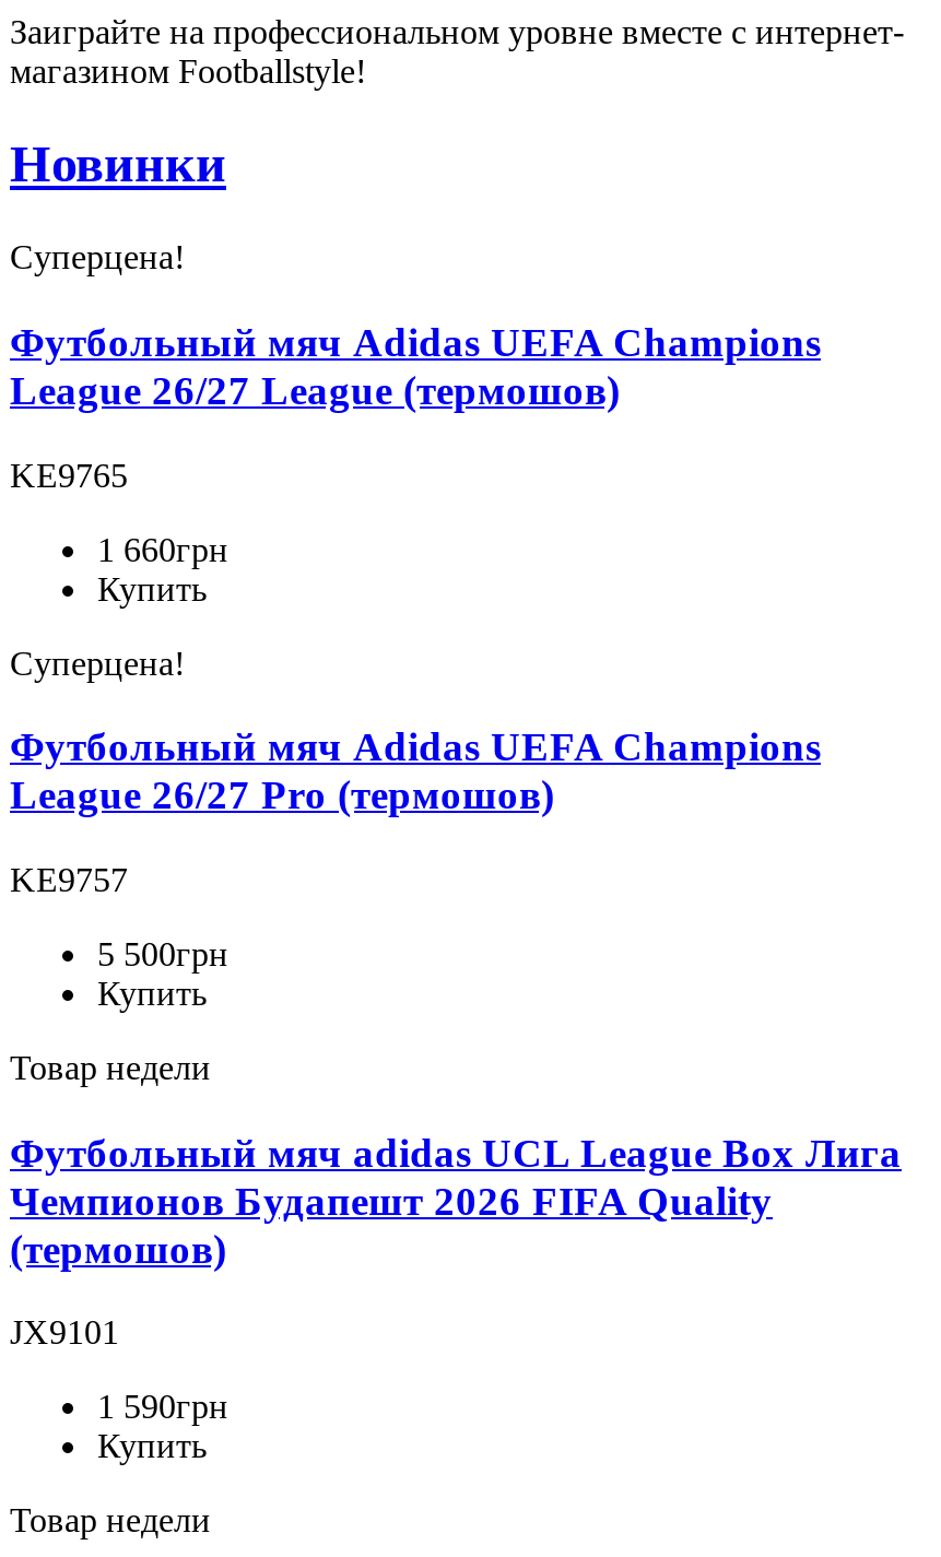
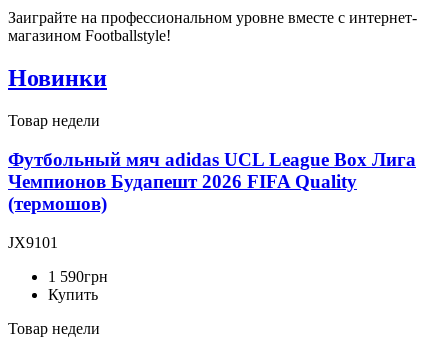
[10,238,821,1012] Суперцена! | Футбольный мяч Adidas UEFA Champions | League 26/27 League (термошов) | KE9765 | 1 660грн | Купить | Суперцена! | Футбольный мяч Adidas UEFA Champions | League 26/27 Pro (термошов) | KE9757 | 5 500грн | Купить -> none

